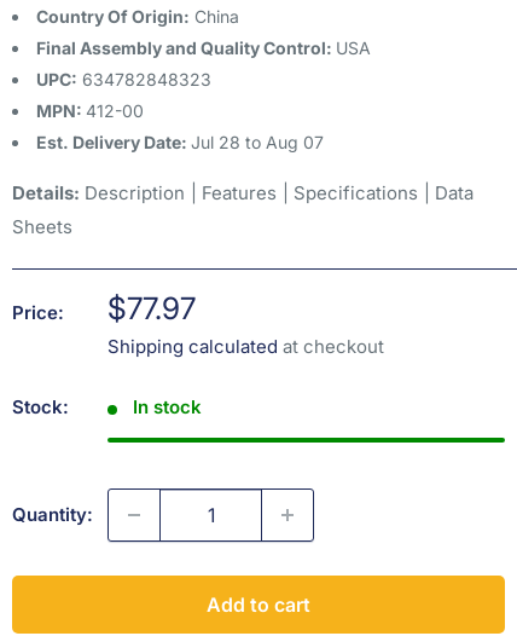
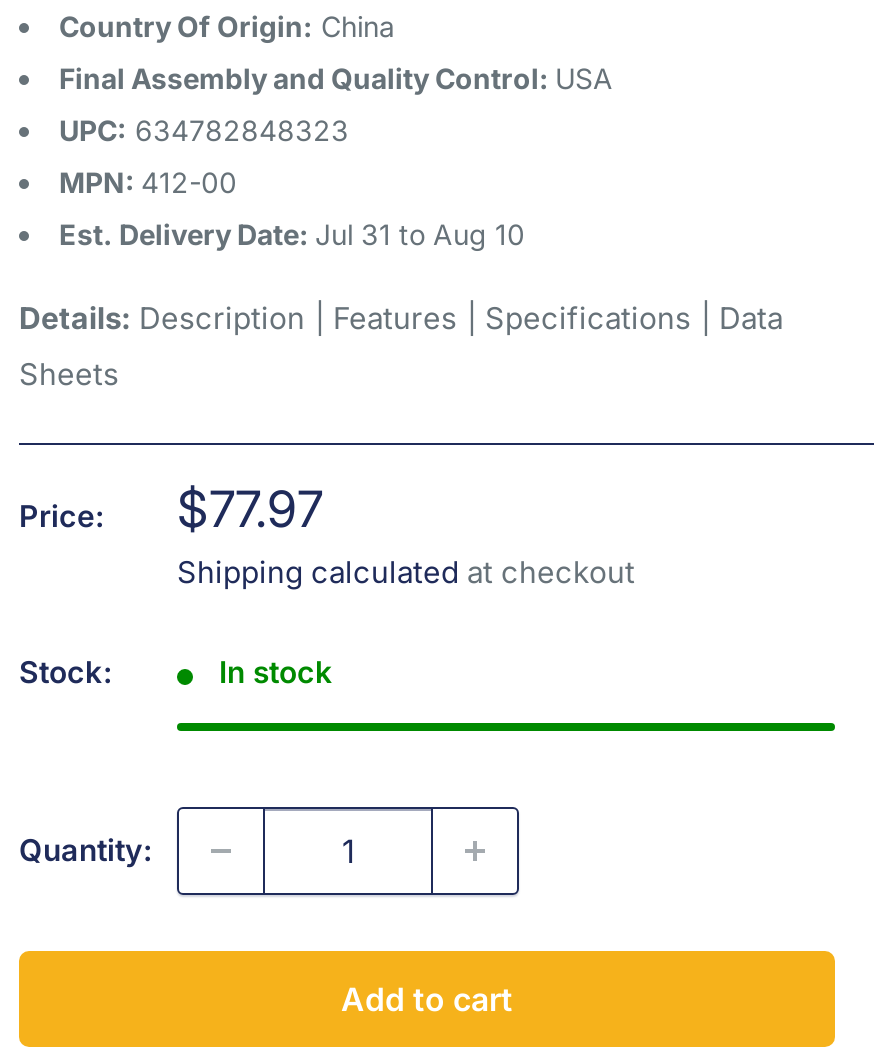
[36,132,324,152] Est. Delivery Date: Jul 28 to Aug 07 -> [59,217,525,251] Est. Delivery Date: Jul 31 to Aug 10

